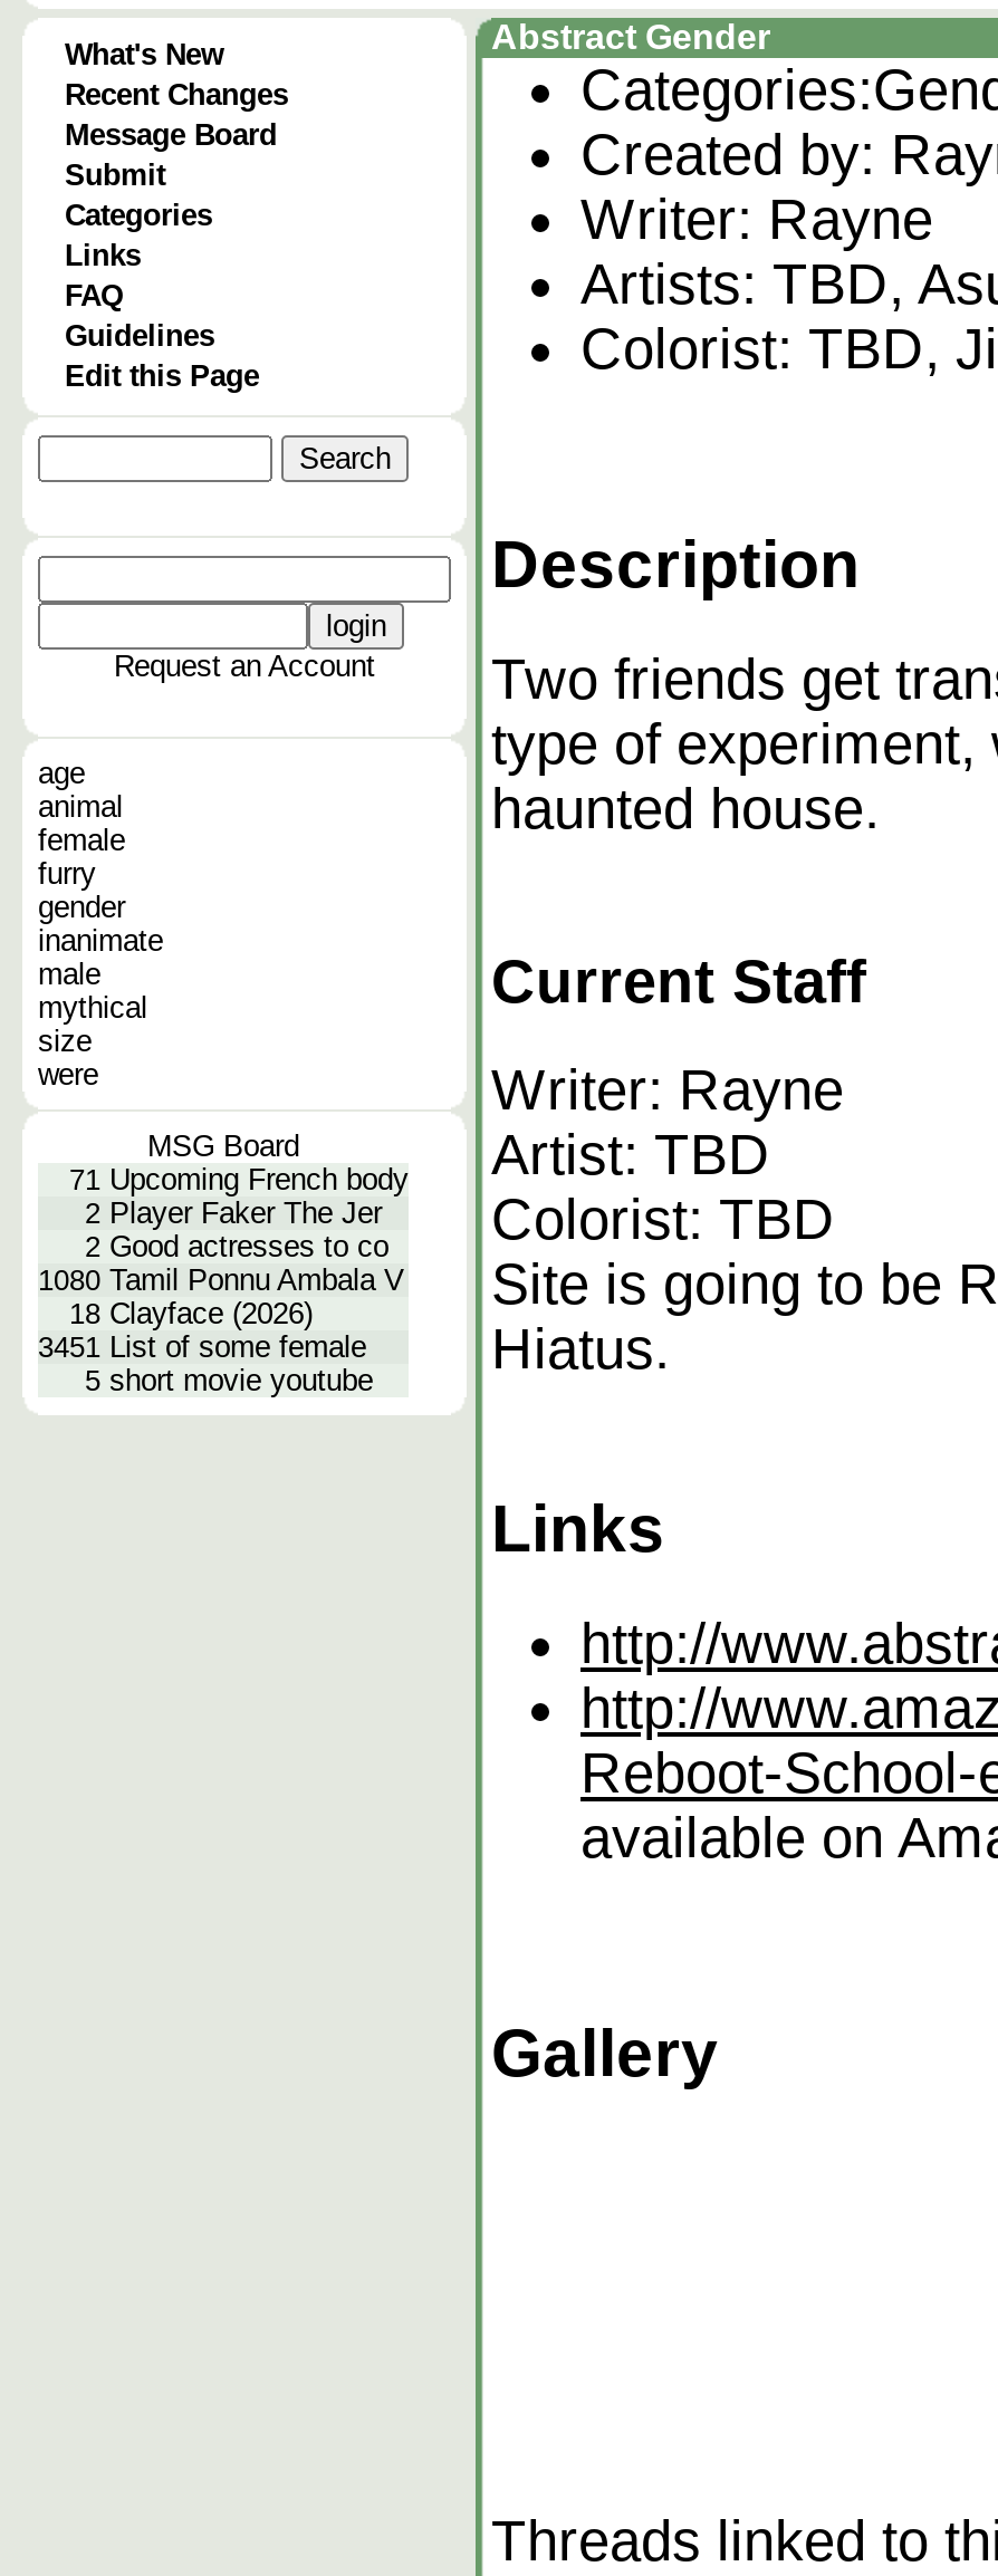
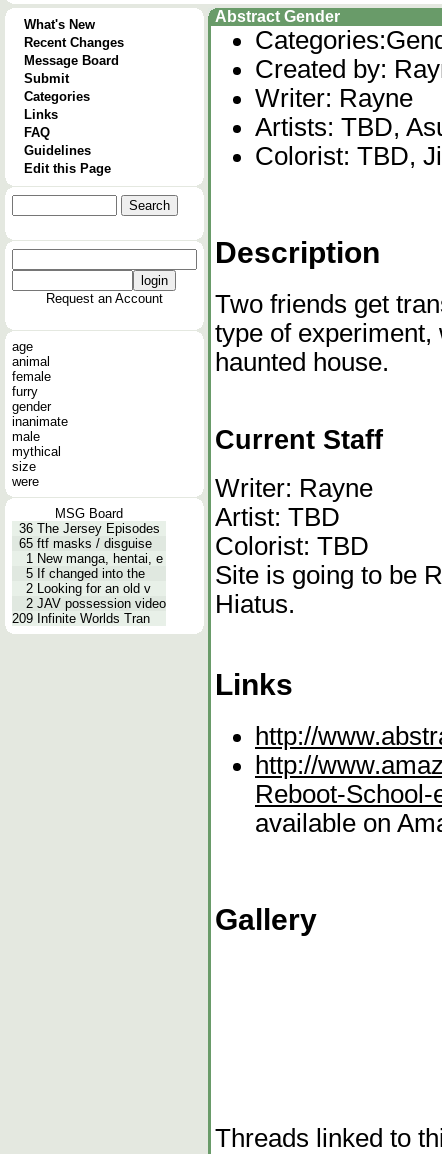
[38,1163,409,1397] 71 Upcoming French body | 2 Player Faker The Jer | 2 Good actresses to co | 1080 Tamil Ponnu Ambala V | 18 Clayface (2026) | 3451 List of some female | 5 short movie youtube -> [12,521,166,626] 36 The Jersey Episodes | 65 ftf masks / disguise | 1 New manga, hentai, e | 5 If changed into the | 2 Looking for an old v | 2 JAV possession video | 209 Infinite Worlds Tran

